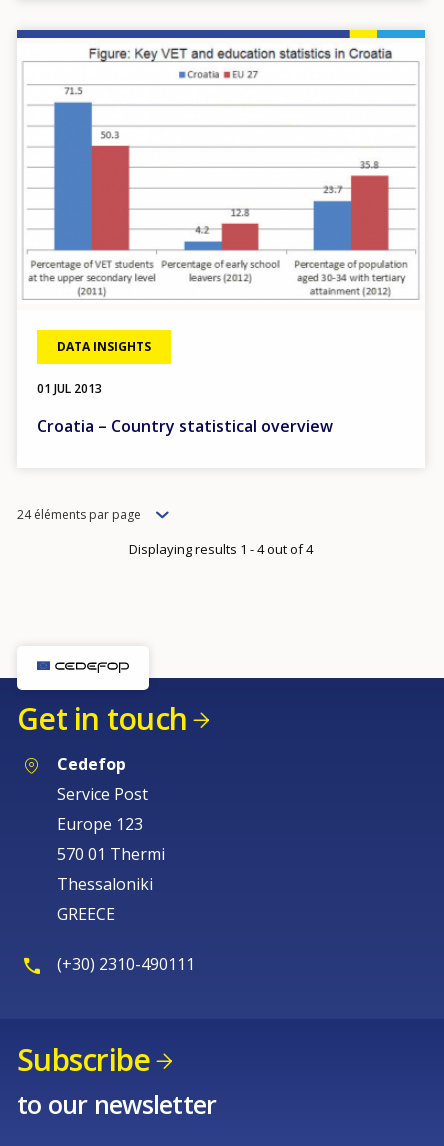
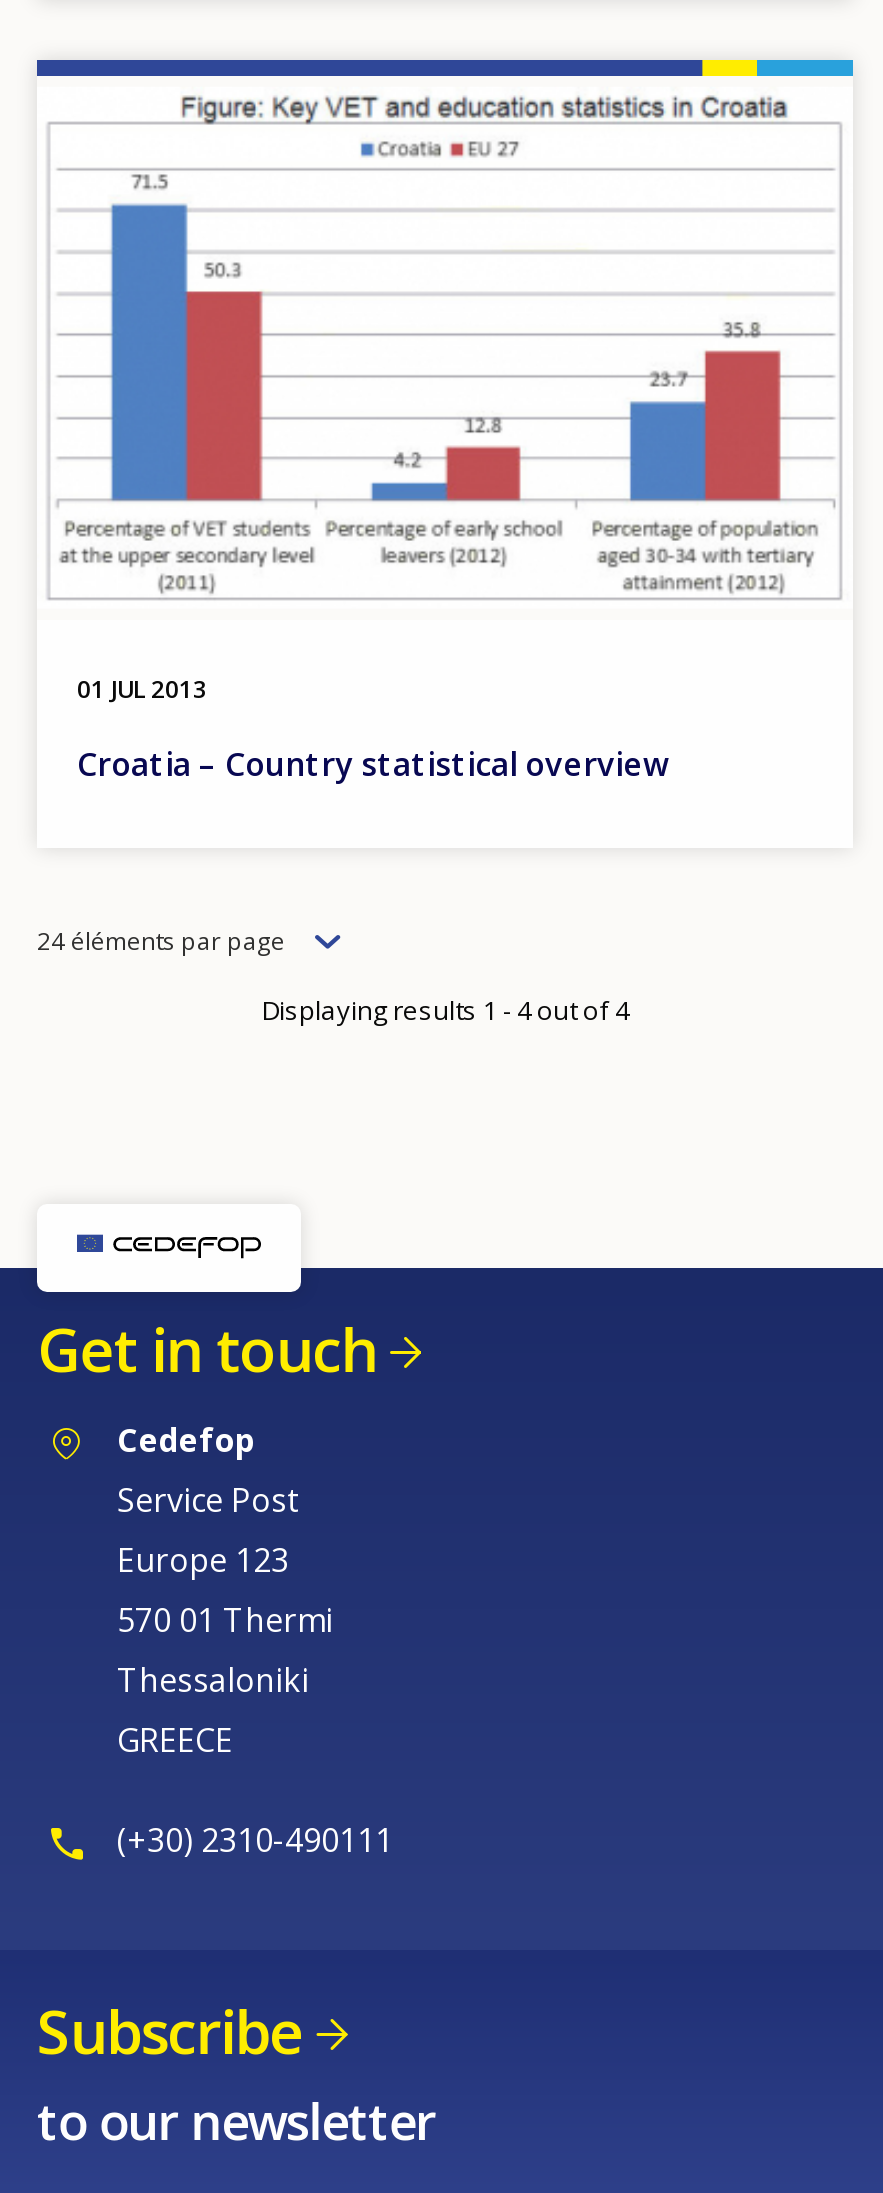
[57,337,151,354] DATA INSIGHTS -> none

